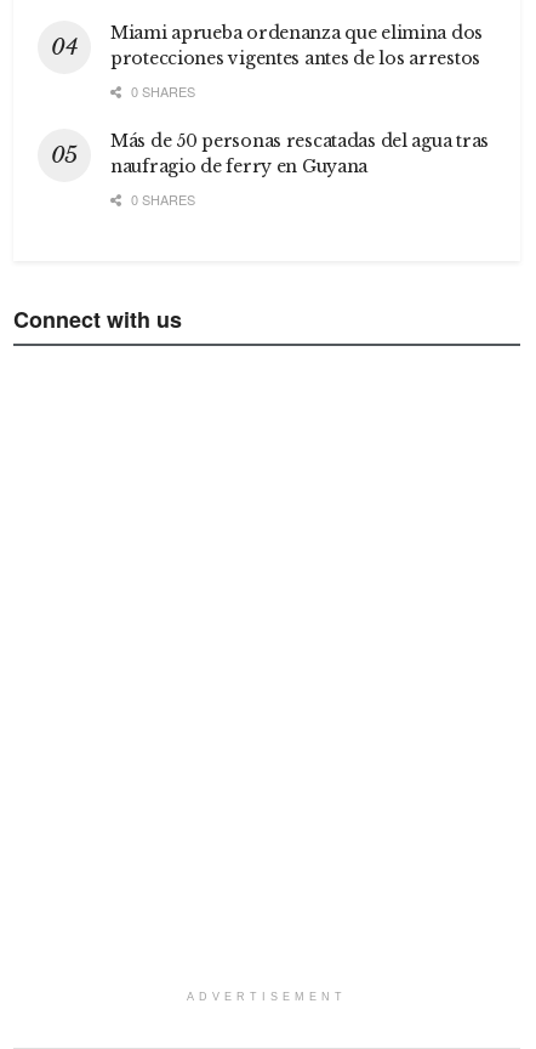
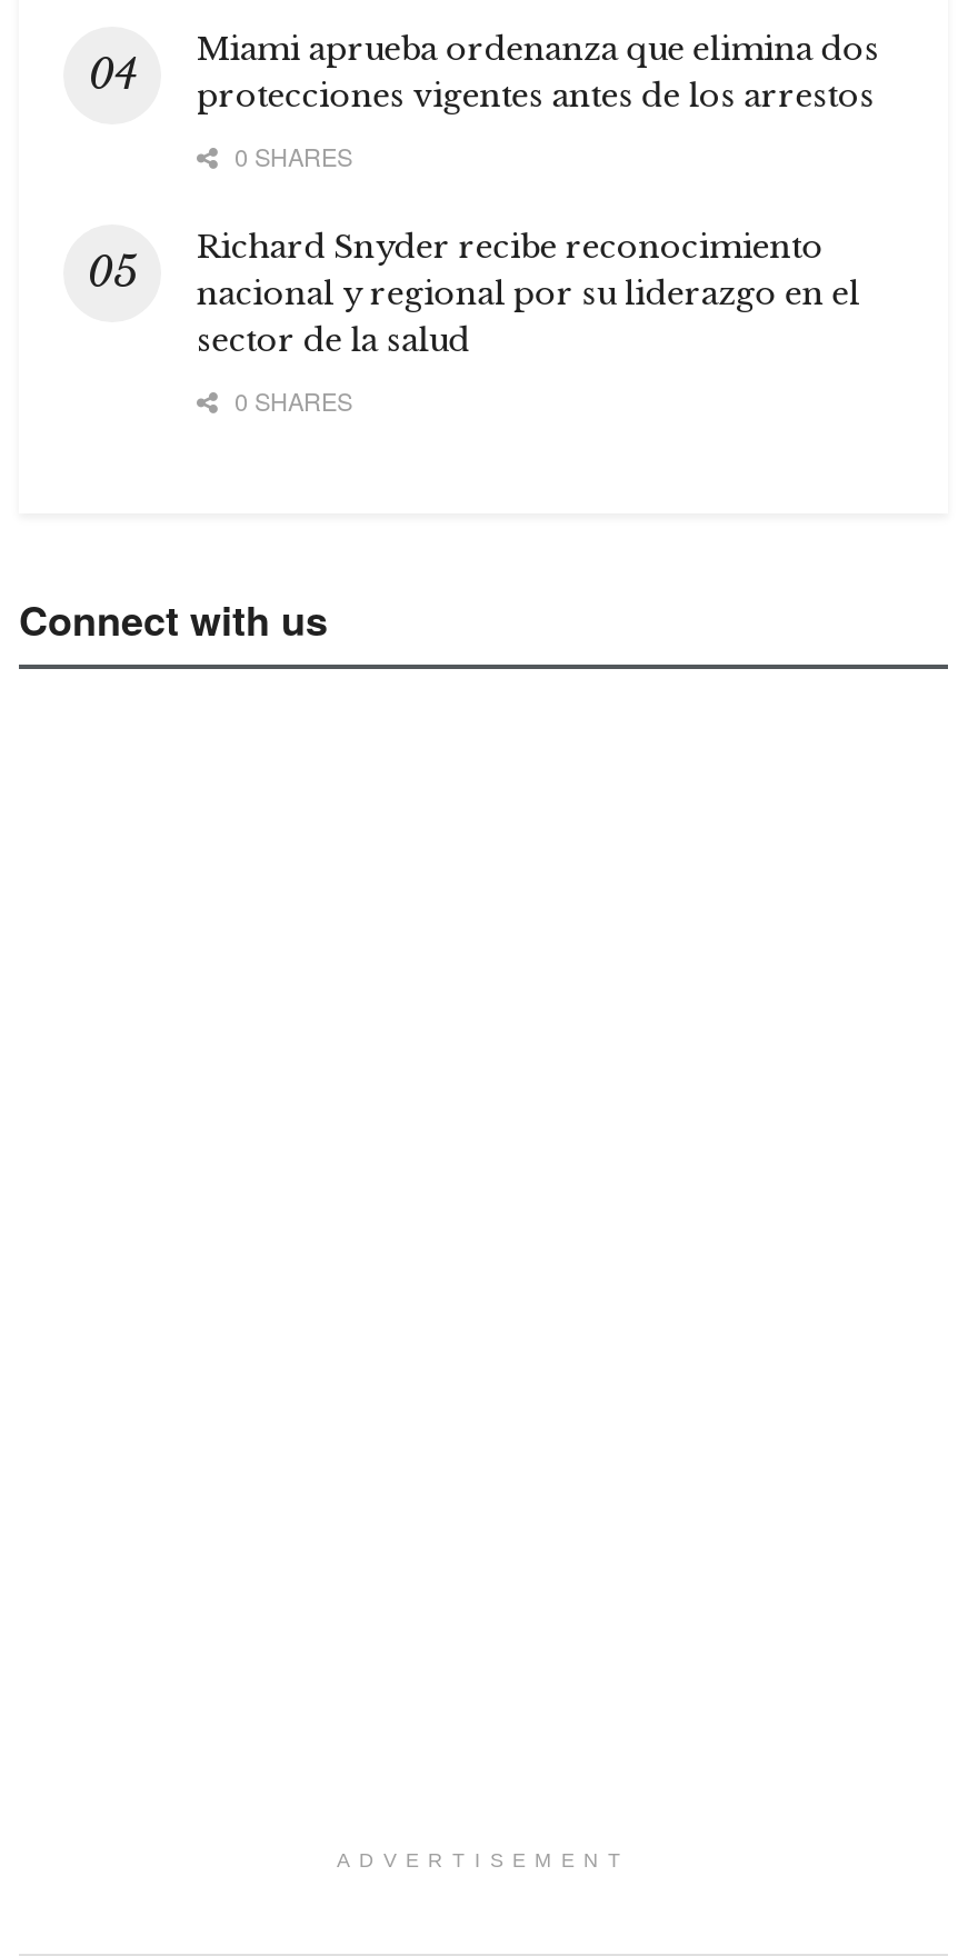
[110,130,489,177] Más de 50 personas rescatadas del agua tras | naufragio de ferry en Guyana -> [197,226,860,360] Richard Snyder recibe reconocimiento | nacional y regional por su liderazgo en el | sector de la salud

